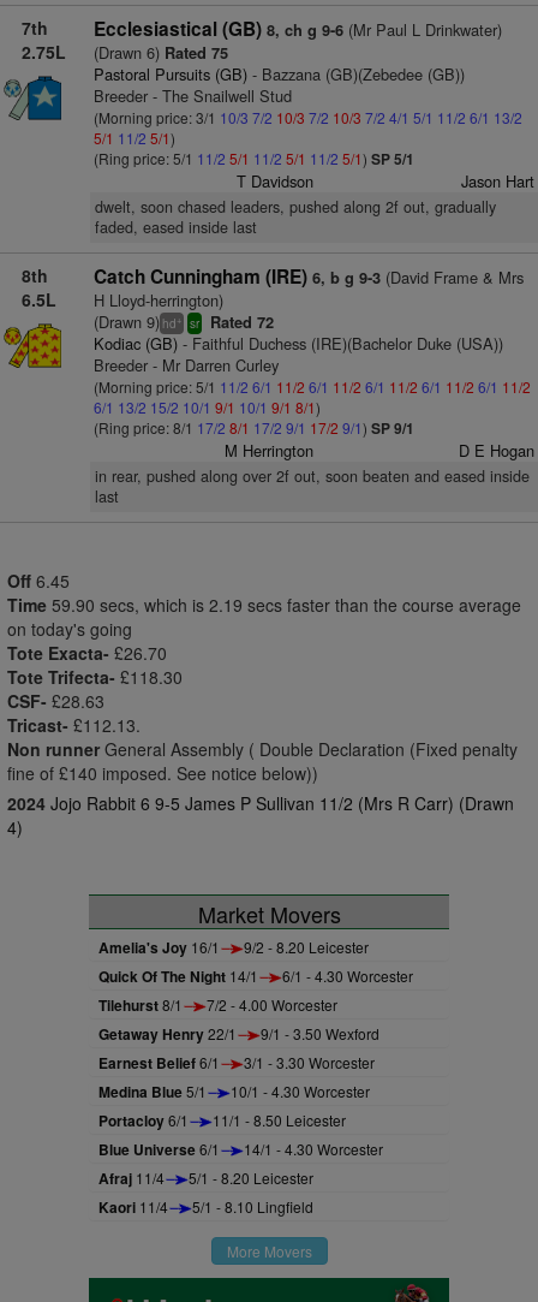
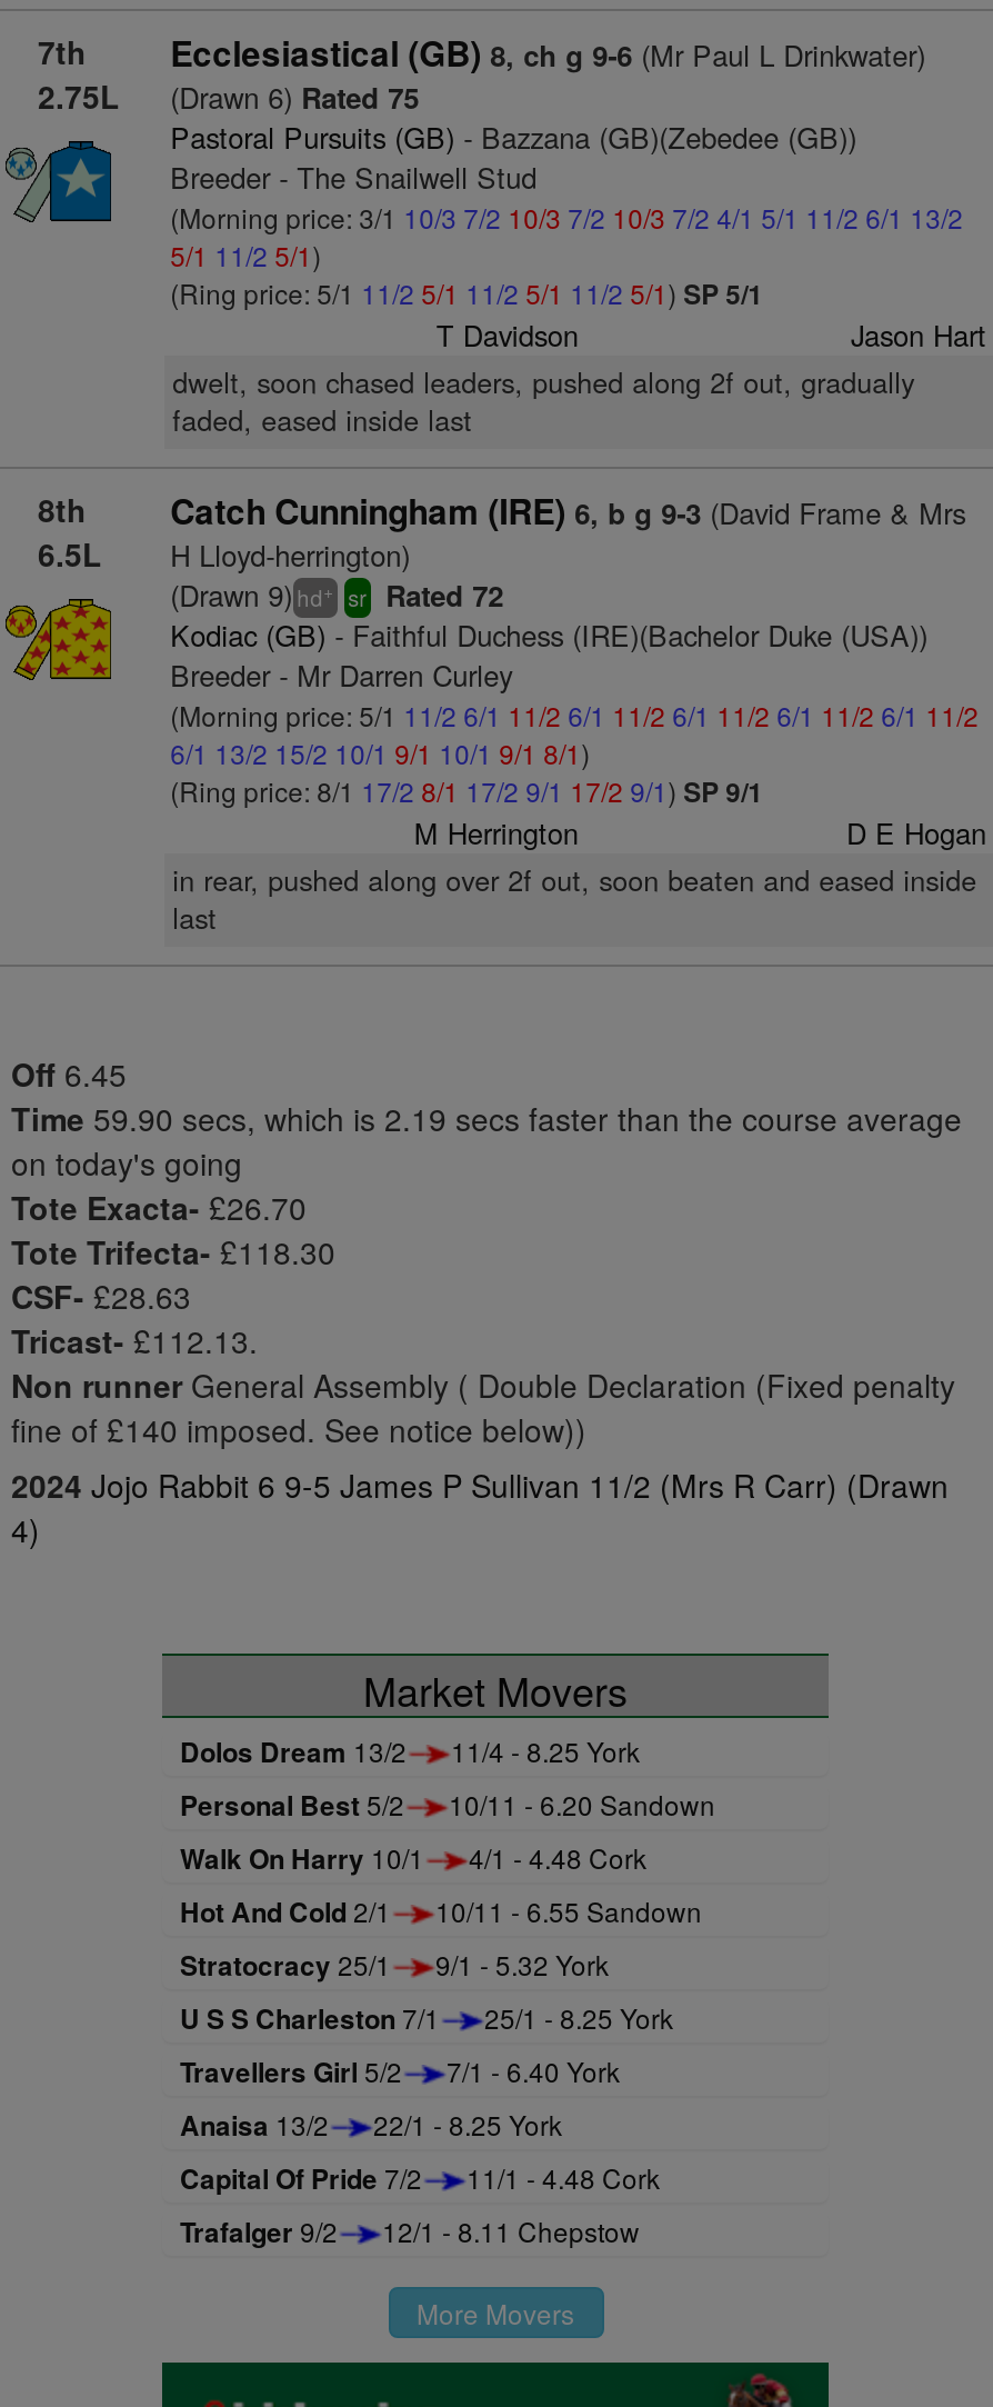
[98,937,413,1218] Amelia's Joy 16/1 | 9/2 - 8.20 Leicester | Quick Of The Night 14/1 | 6/1 - 4.30 Worcester | Tilehurst 8/1 | 7/2 - 4.00 Worcester | Getaway Henry 22/1 | 9/1 - 3.50 Wexford | Earnest Belief 6/1 | 3/1 - 3.30 Worcester | Medina Blue 5/1 | 10/1 - 4.30 Worcester | Portacloy 6/1 | 11/1 - 8.50 Leicester | Blue Universe 6/1 | 14/1 - 4.30 Worcester | Afraj 11/4 | 5/1 - 8.20 Leicester | Kaori 11/4 | 5/1 - 8.10 Lingfield -> [180,1731,715,2251] Dolos Dream 13/2 | 11/4 - 8.25 York | Personal Best 5/2 | 10/11 - 6.20 Sandown | Walk On Harry 10/1 | 4/1 - 4.48 Cork | Hot And Cold 2/1 | 10/11 - 6.55 Sandown | Stratocracy 25/1 | 9/1 - 5.32 York | U S S Charleston 7/1 | 25/1 - 8.25 York | Travellers Girl 5/2 | 7/1 - 6.40 York | Anaisa 13/2 | 22/1 - 8.25 York | Capital Of Pride 7/2 | 11/1 - 4.48 Cork | Trafalger 9/2 | 12/1 - 8.11 Chepstow

